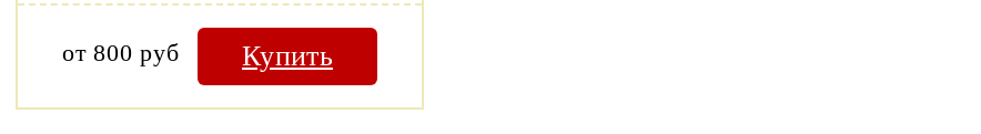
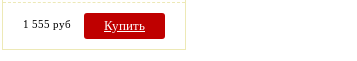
[62,39,180,65] от 800 руб -> [23,18,71,30] 1 555 руб

